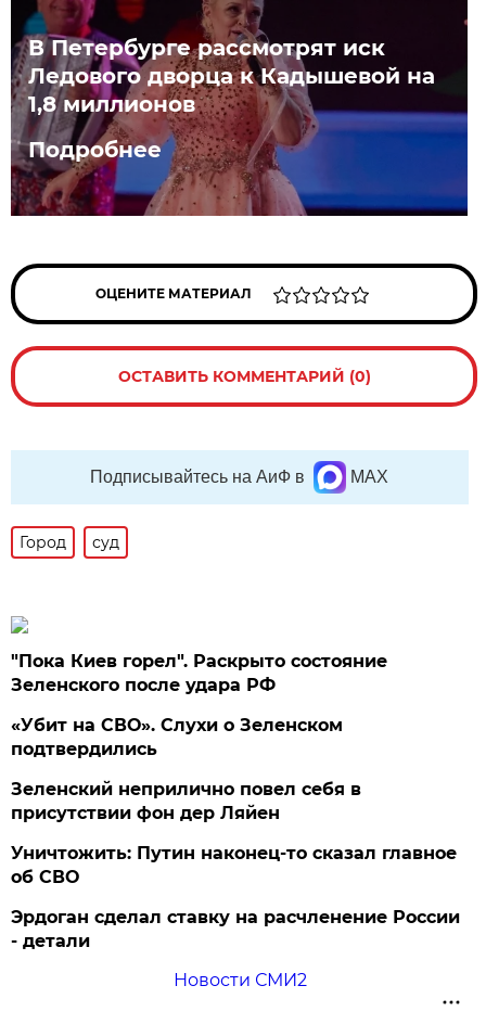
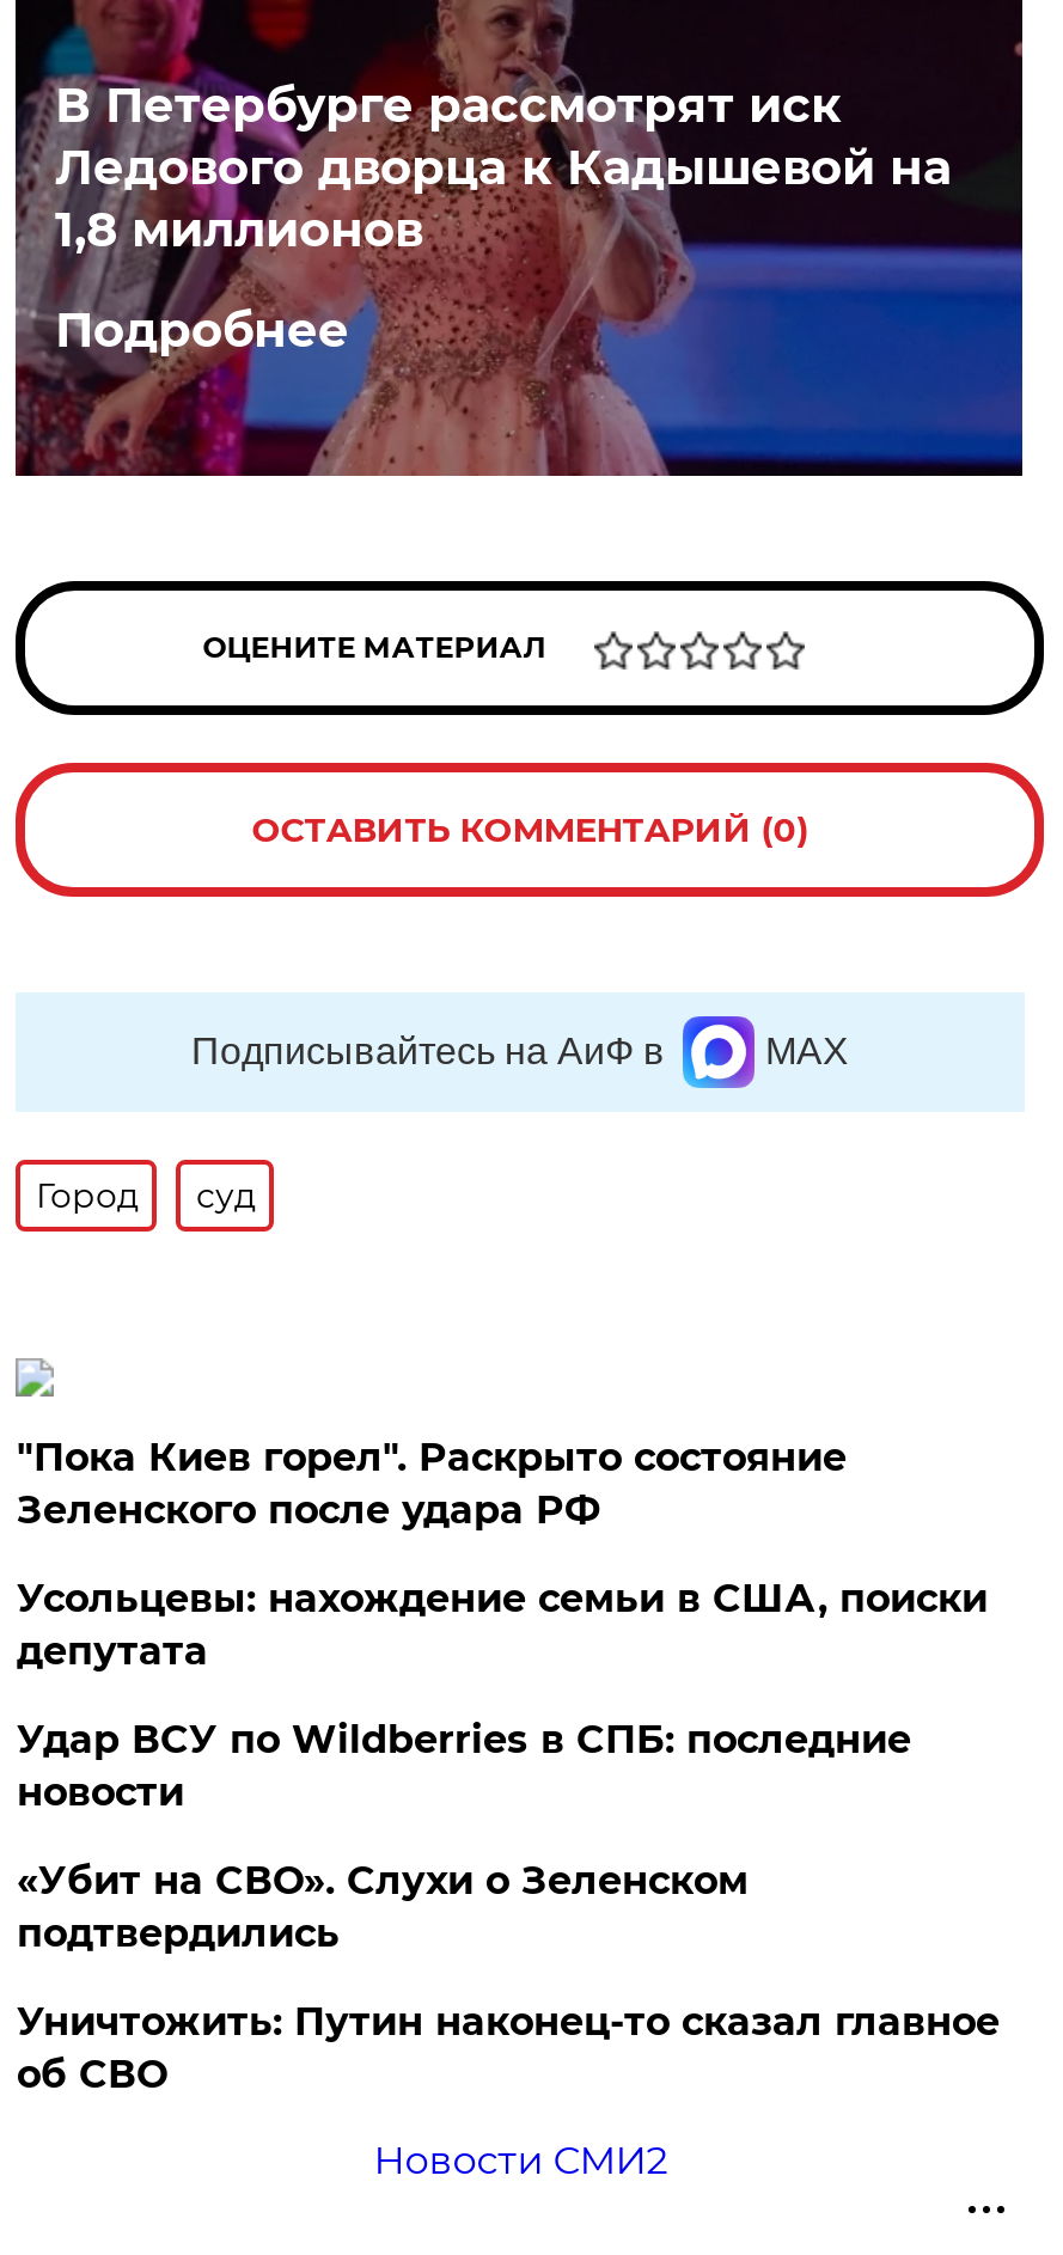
none -> [17,1576,987,1815] Усольцевы: нахождение семьи в США, поиски | депутата | Удар ВСУ по Wildberries в СПБ: последние | новости
moved [11,715,343,759] -> [17,1858,748,1956]: «Убит на СВО». Слухи о Зеленском | подтвердились
[11,779,362,823] Зеленский неприлично повел cебя в | присутствии фон дер Ляйен -> none
moved [11,843,457,887] -> [17,1999,999,2097]: Уничтожить: Путин наконец-то сказал главное | об СВО
[11,907,460,951] Эрдоган сделал ставку на расчленение России | - детали -> none

